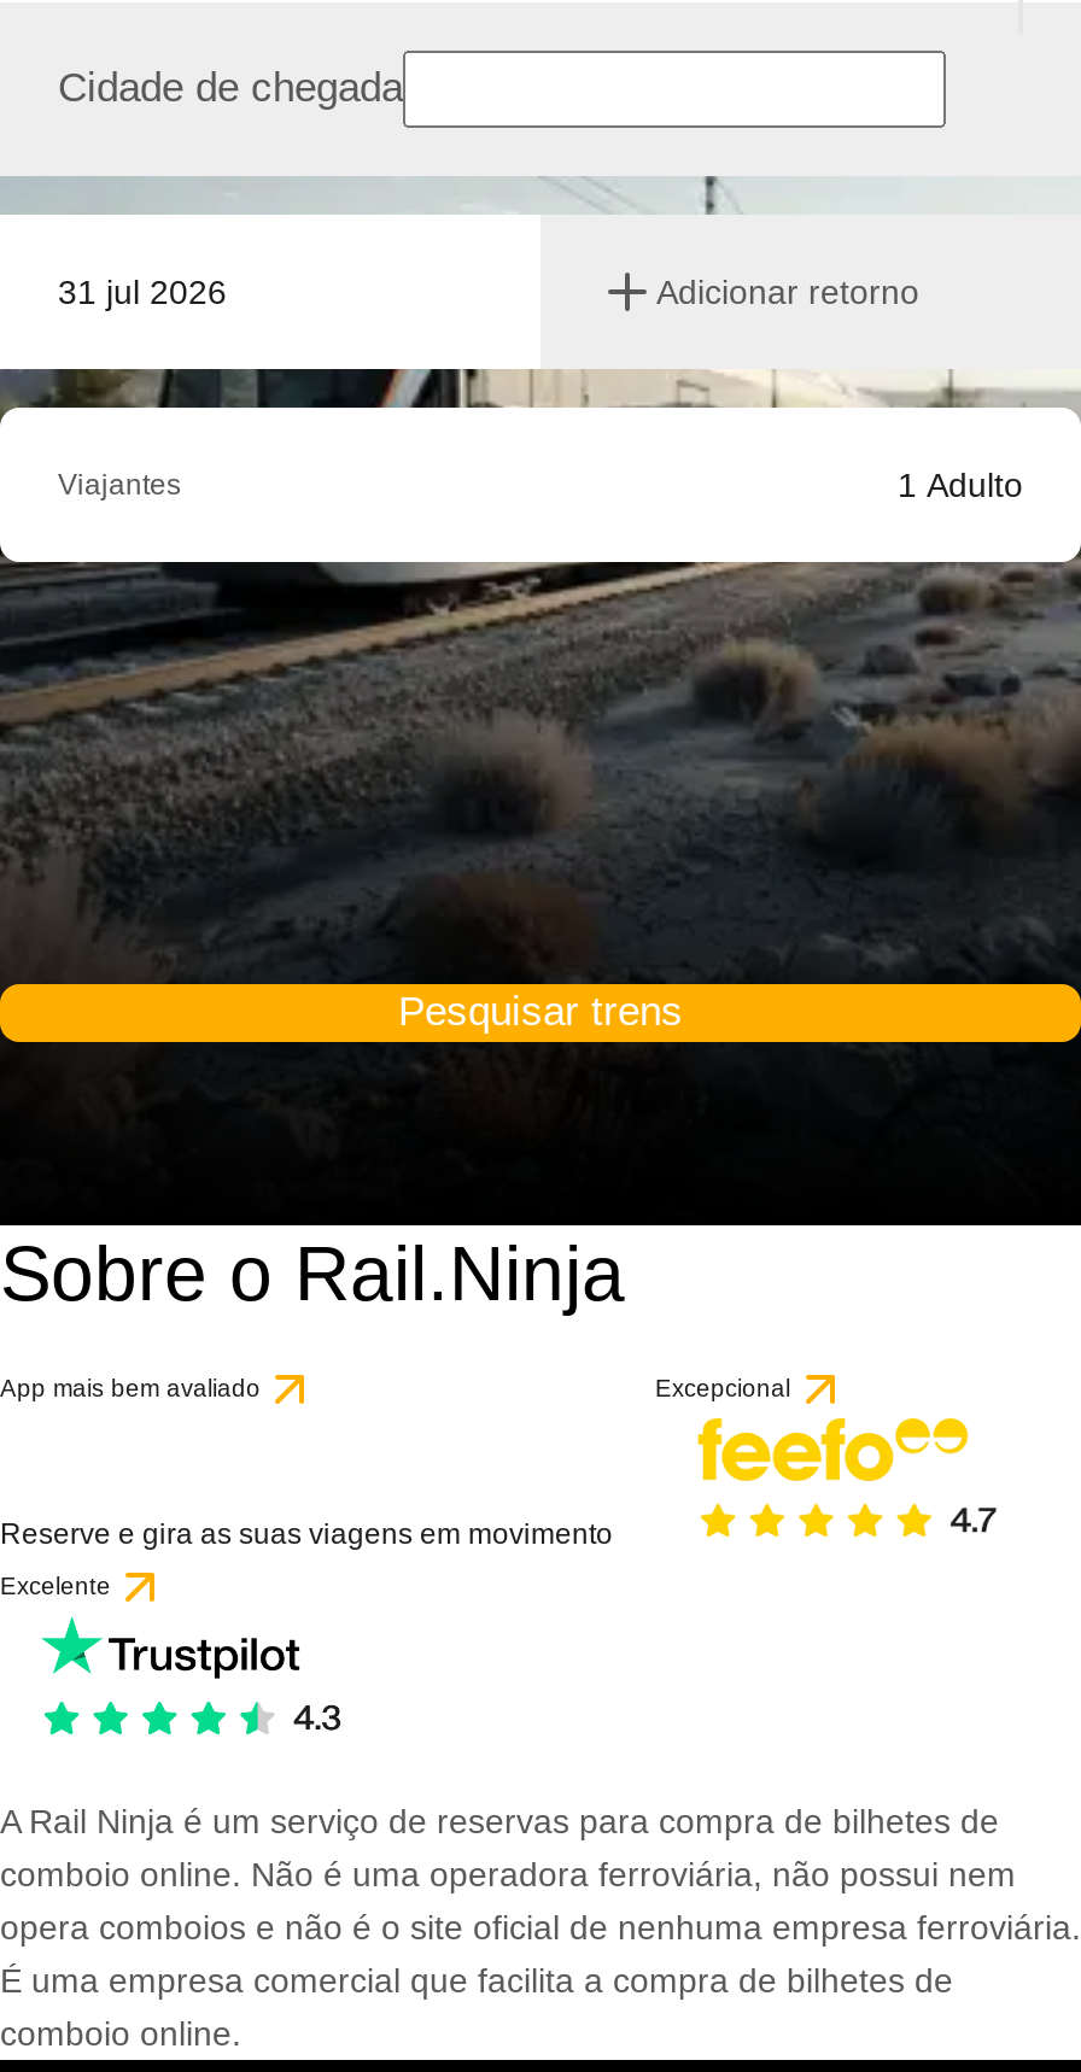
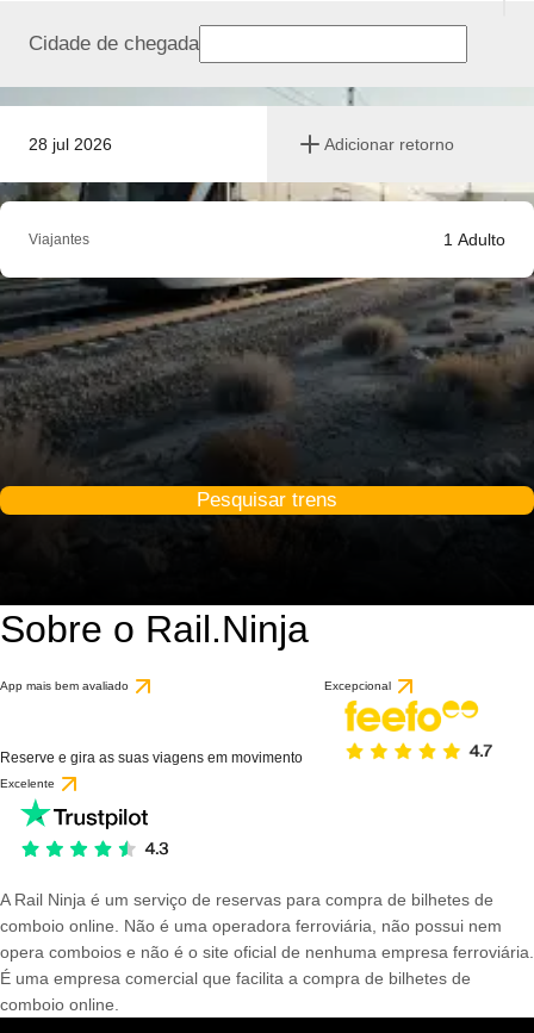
[58,273,227,311] 31 jul 2026 -> [29,135,112,154] 28 jul 2026

